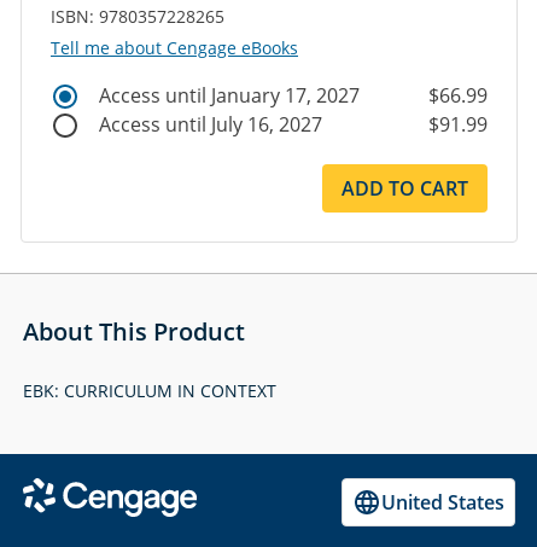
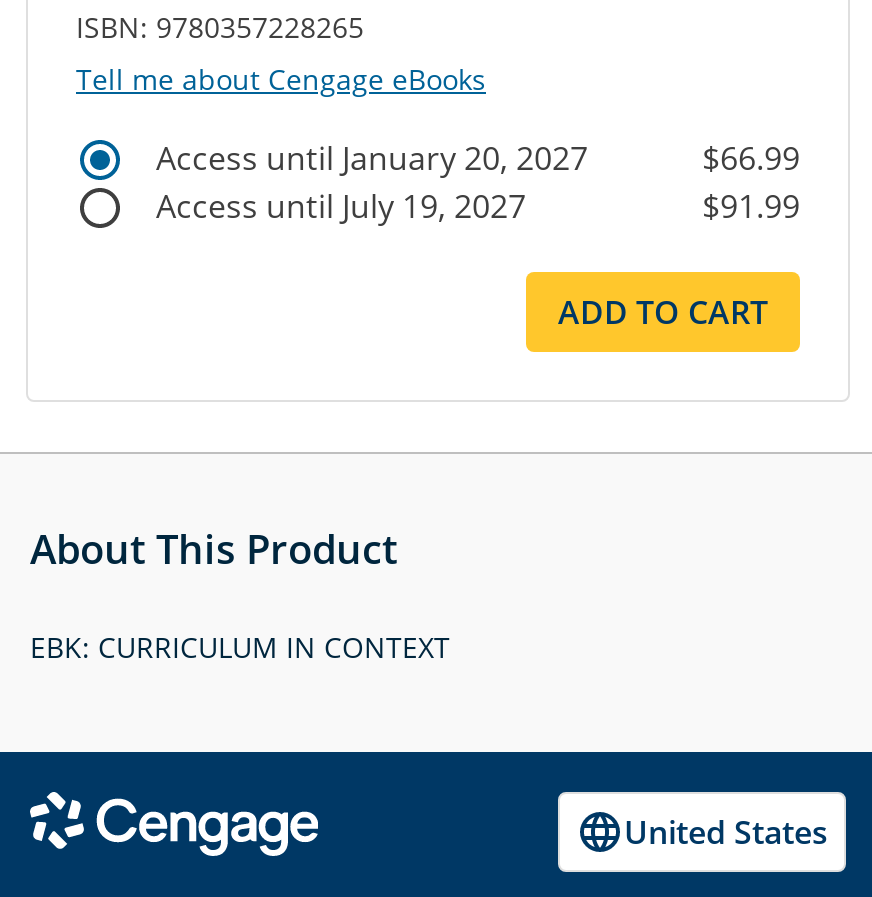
[99,82,360,109] Access until January 17, 2027 -> [156,136,588,180] Access until January 20, 2027
[99,111,322,138] Access until July 16, 2027 -> [156,184,526,228] Access until July 19, 2027

